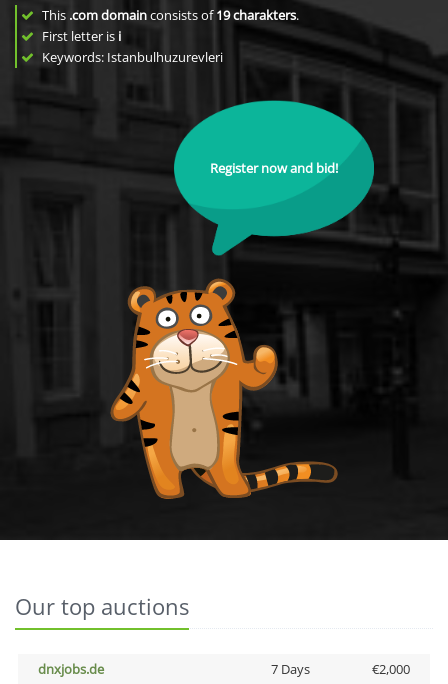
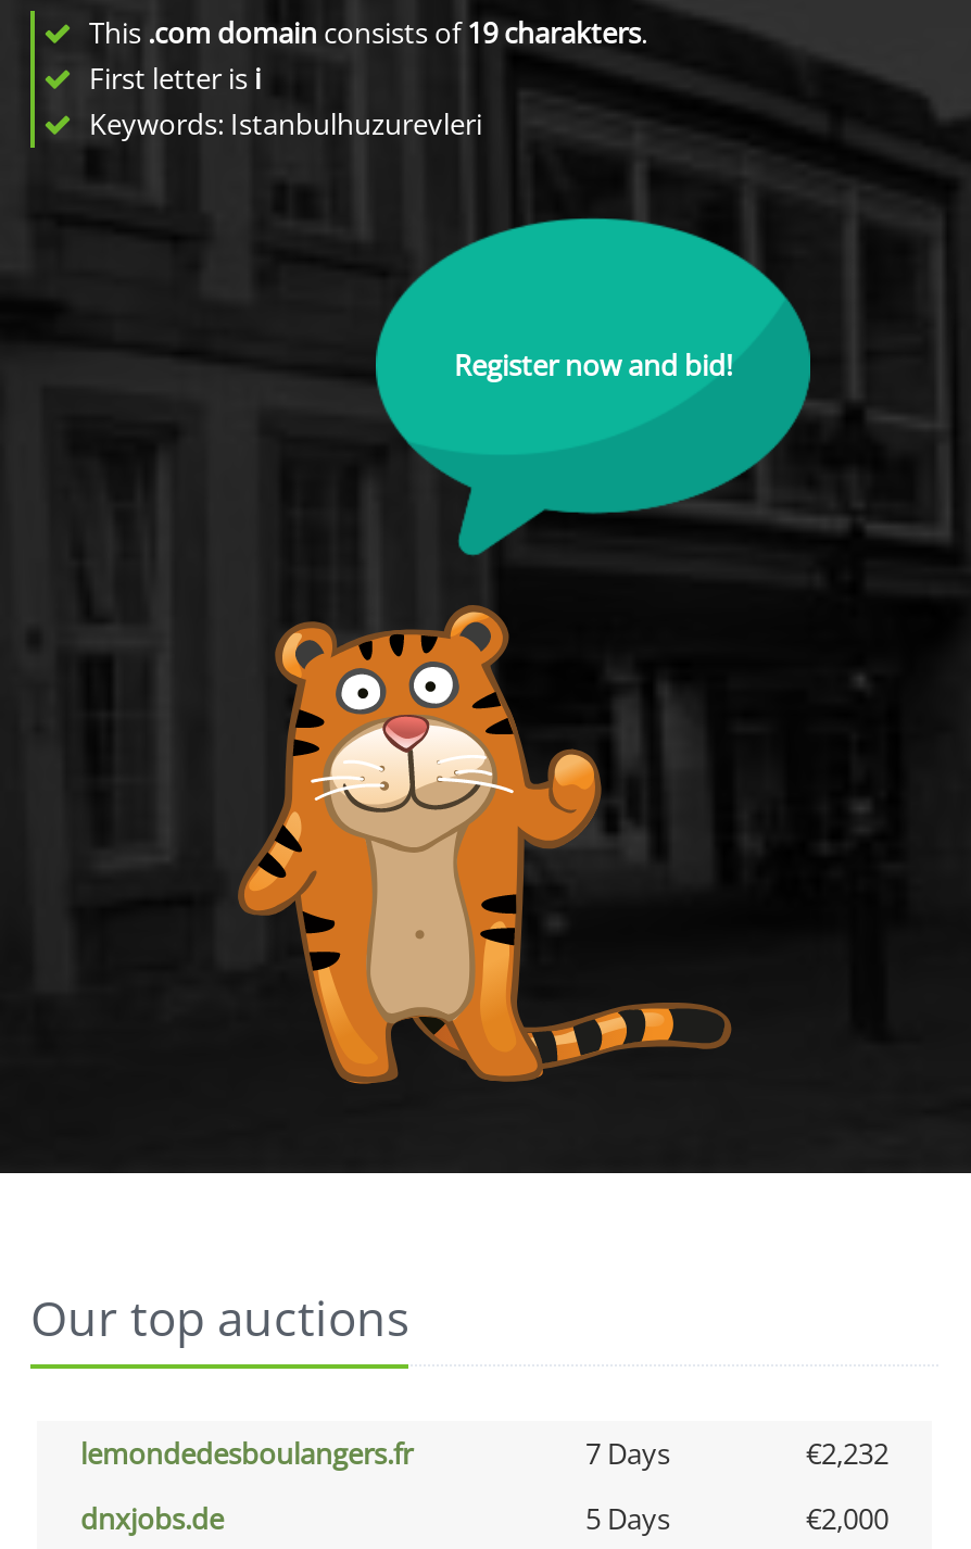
none -> [80,1434,888,1473] lemondedesboulangers.fr | 7 Days | €2,232
[270,660,309,678] 7 Days -> [585,1499,670,1538] 5 Days

